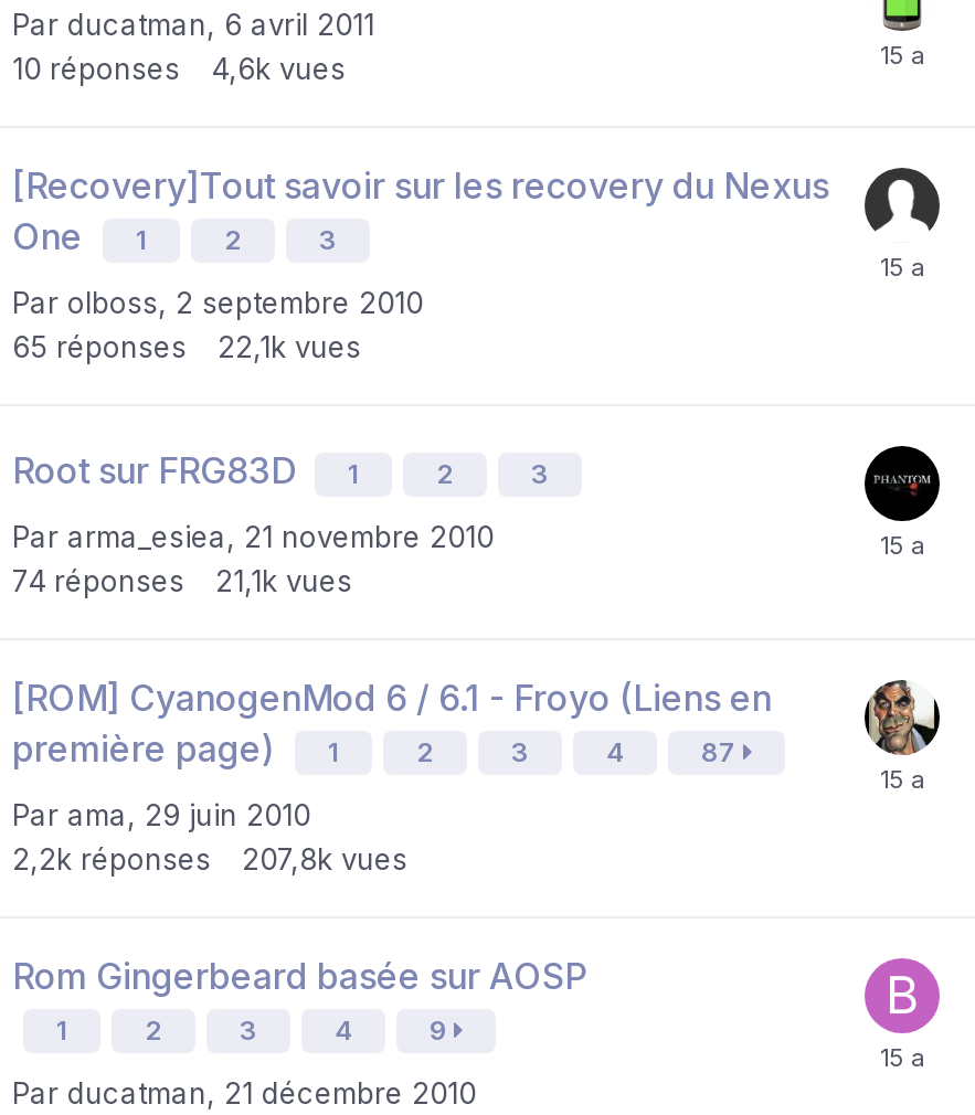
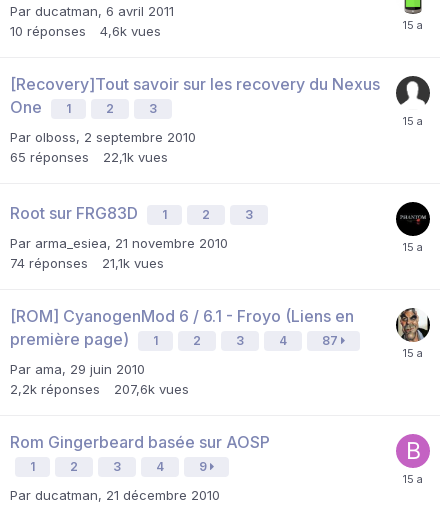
[12,841,407,876] 2,2k réponses 207,8k vues -> [10,381,189,397] 2,2k réponses 207,6k vues

